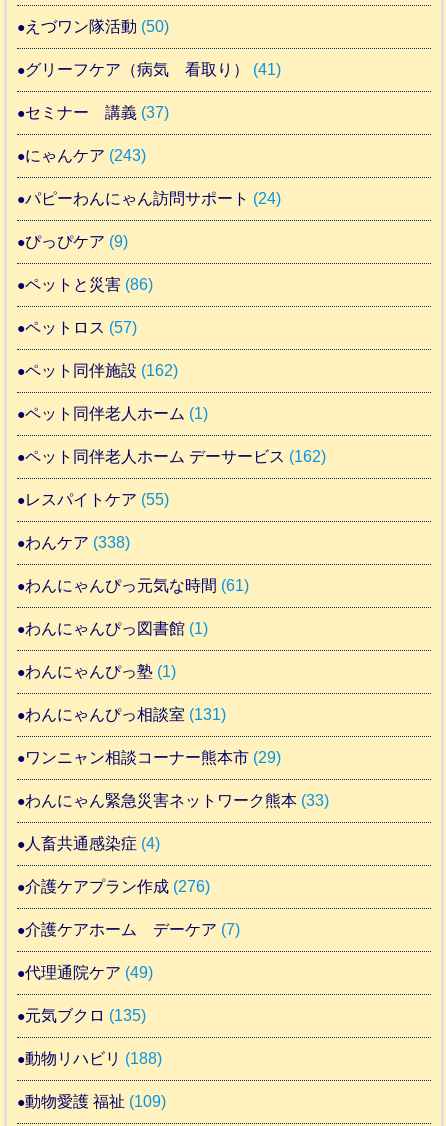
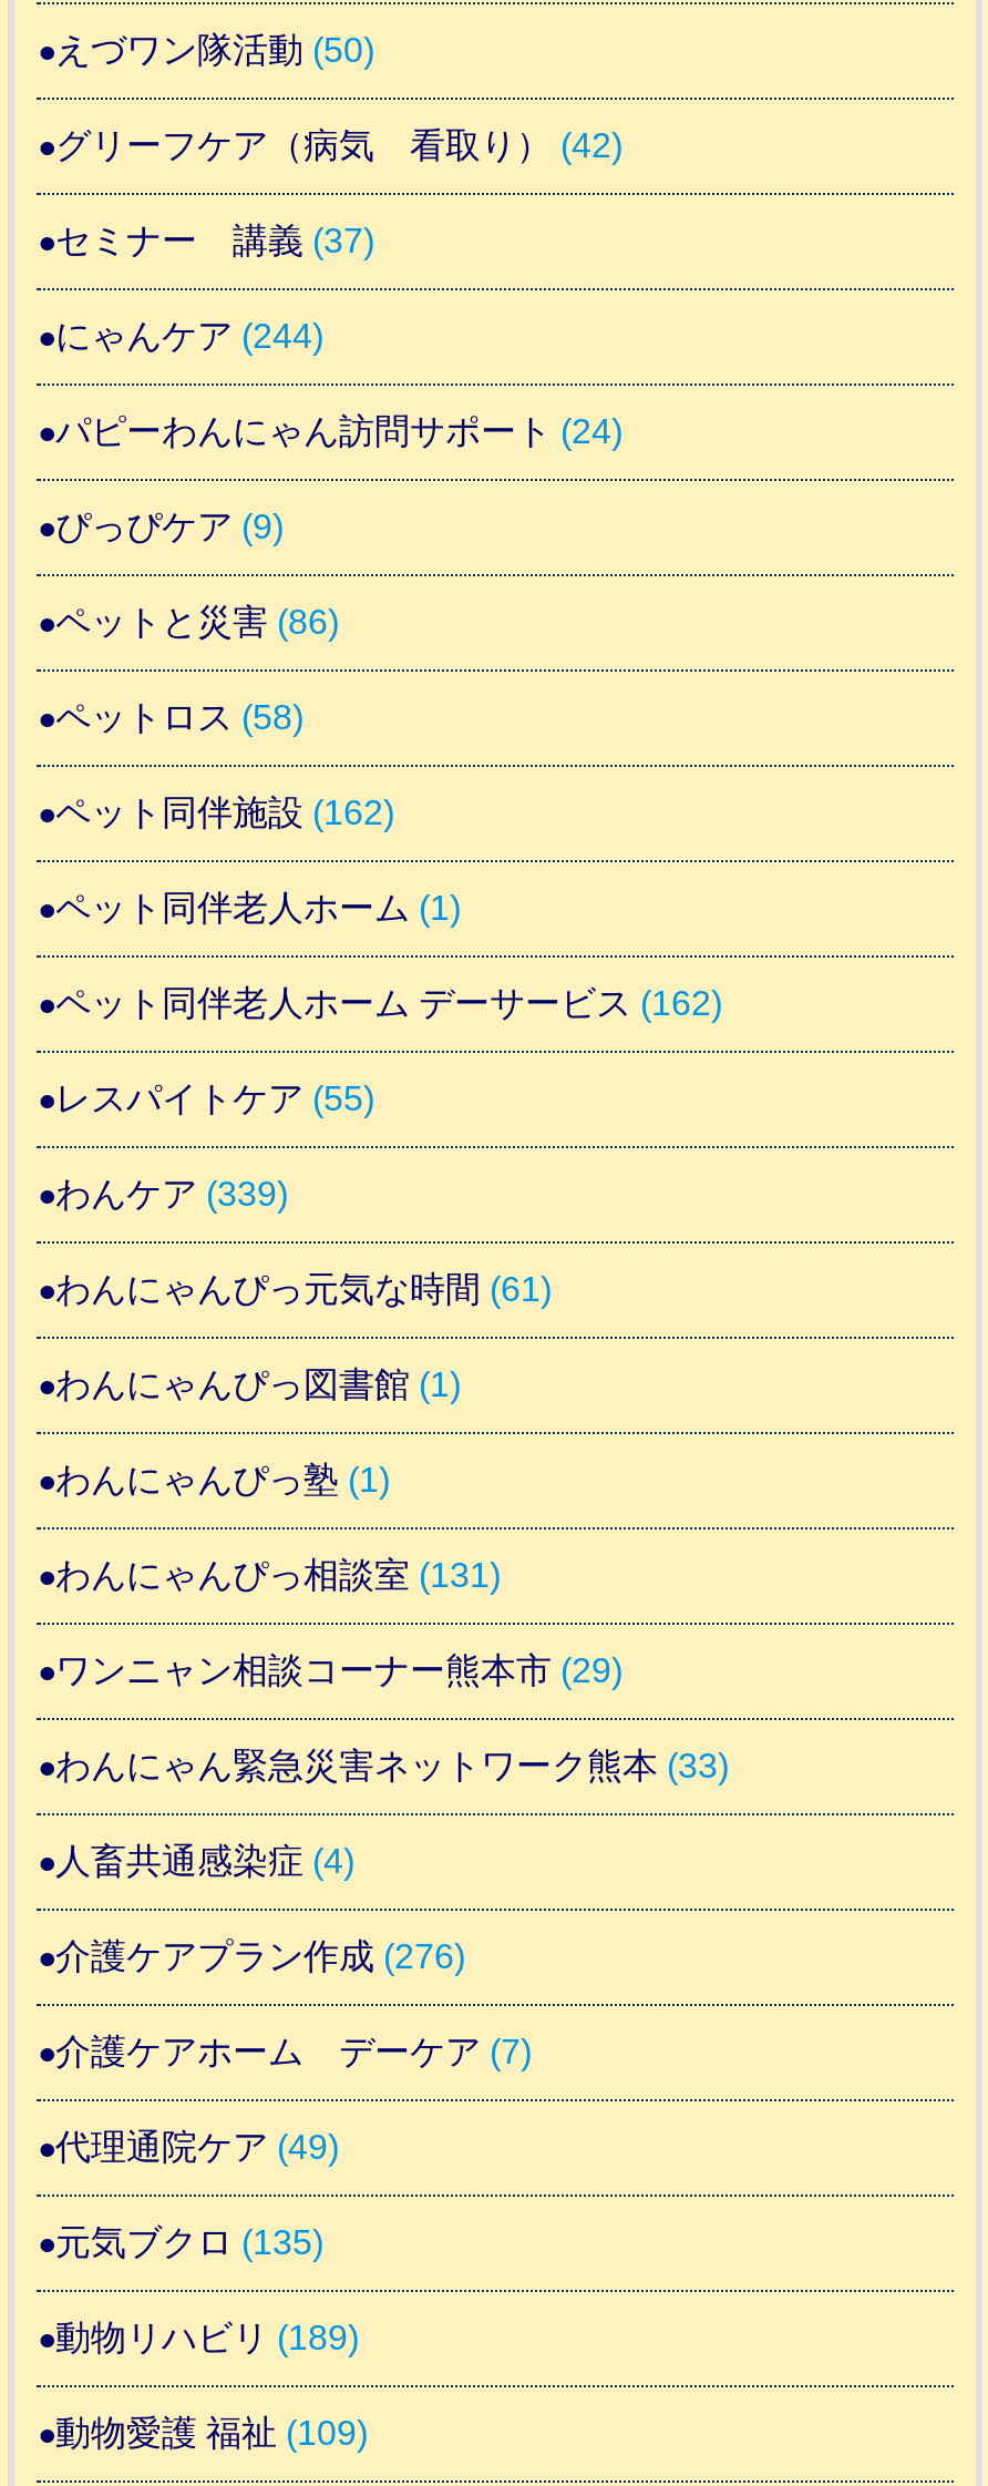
[25,61,281,78] グリーフケア（病気 看取り）(41) -> [55,126,622,164] グリーフケア（病気 看取り）(42)
[25,147,146,164] にゃんケア(243) -> [55,317,323,354] にゃんケア(244)
[25,319,137,336] ペットロス(57) -> [55,698,303,735] ペットロス(58)
[25,534,130,551] わんケア(338) -> [55,1174,288,1212] わんケア(339)
[25,1050,162,1067] 動物リハビリ(188) -> [55,2318,359,2356] 動物リハビリ(189)

